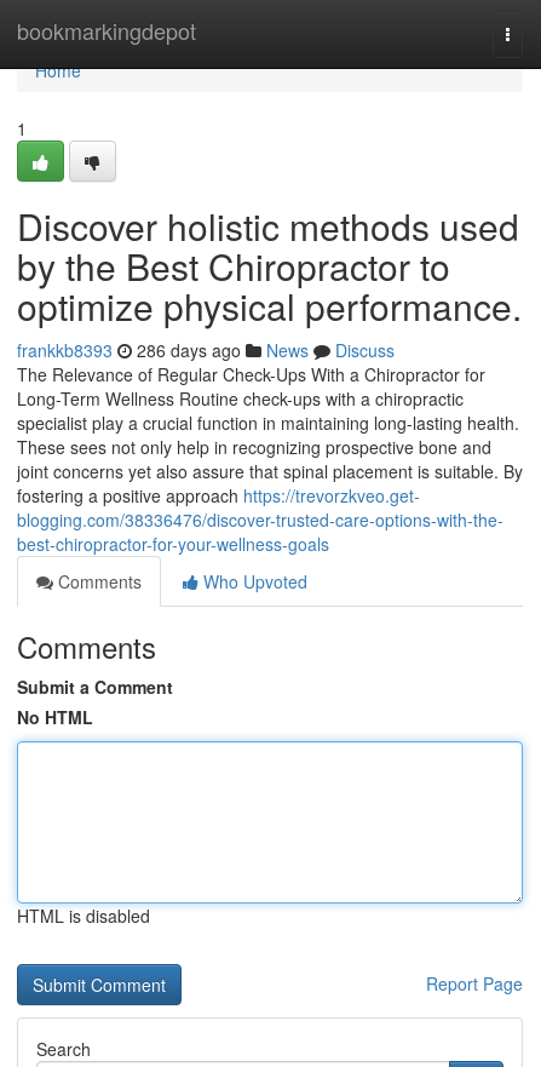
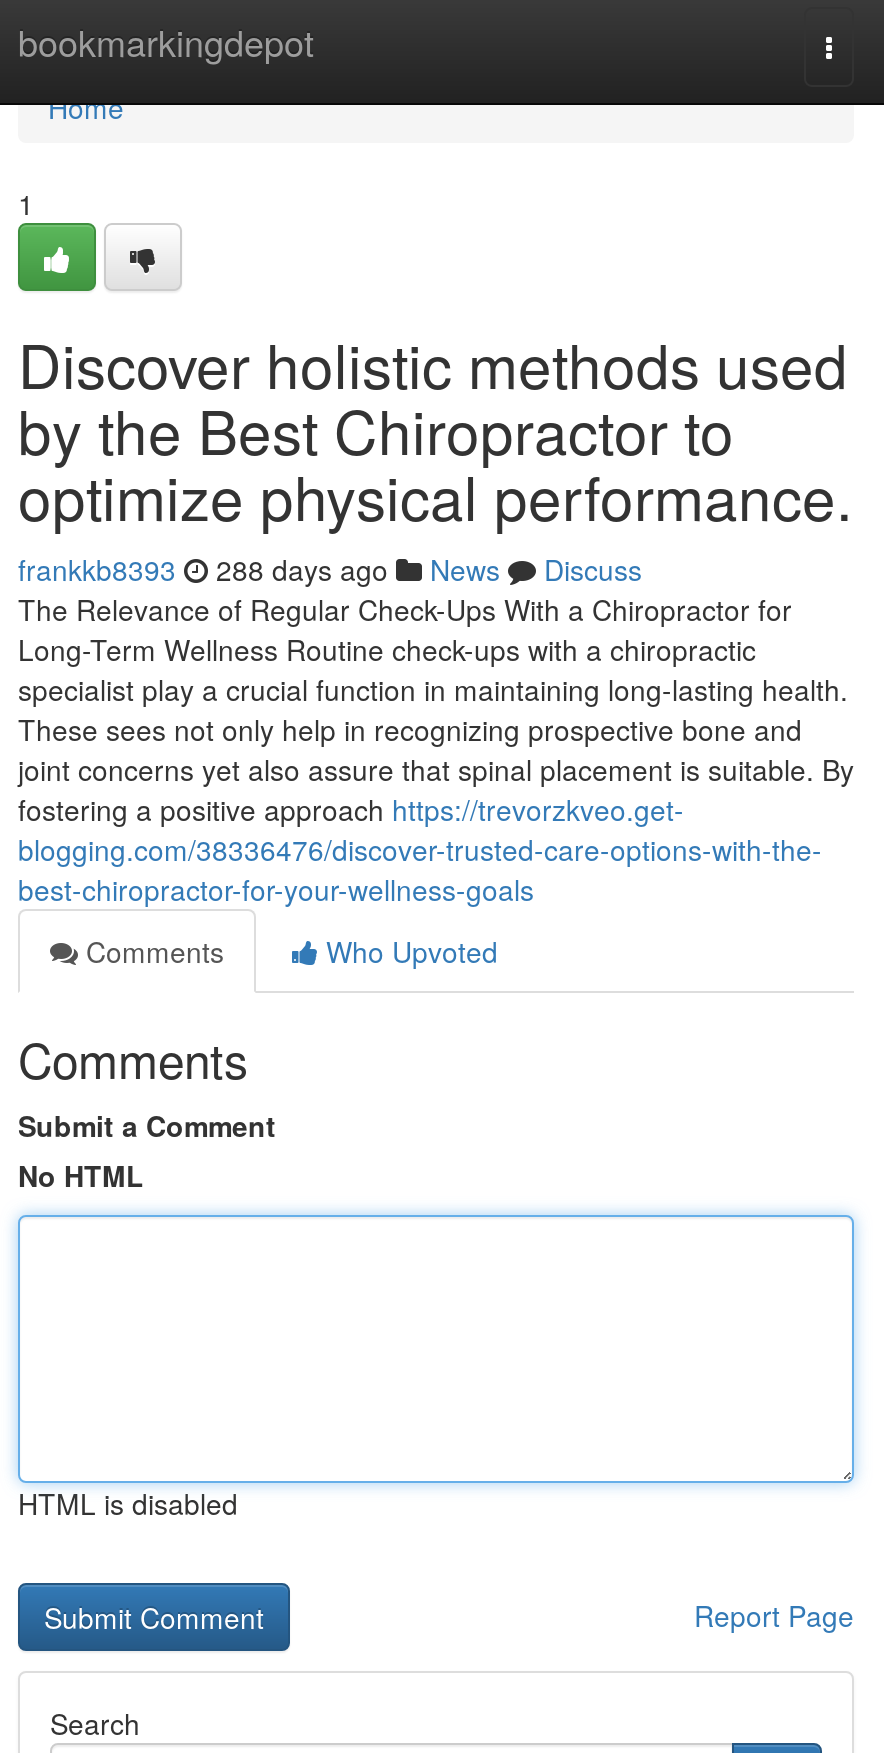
[17,338,395,362] frankkb8393 286 days ago News Discuss -> [18,549,642,589] frankkb8393 288 days ago News Discuss

